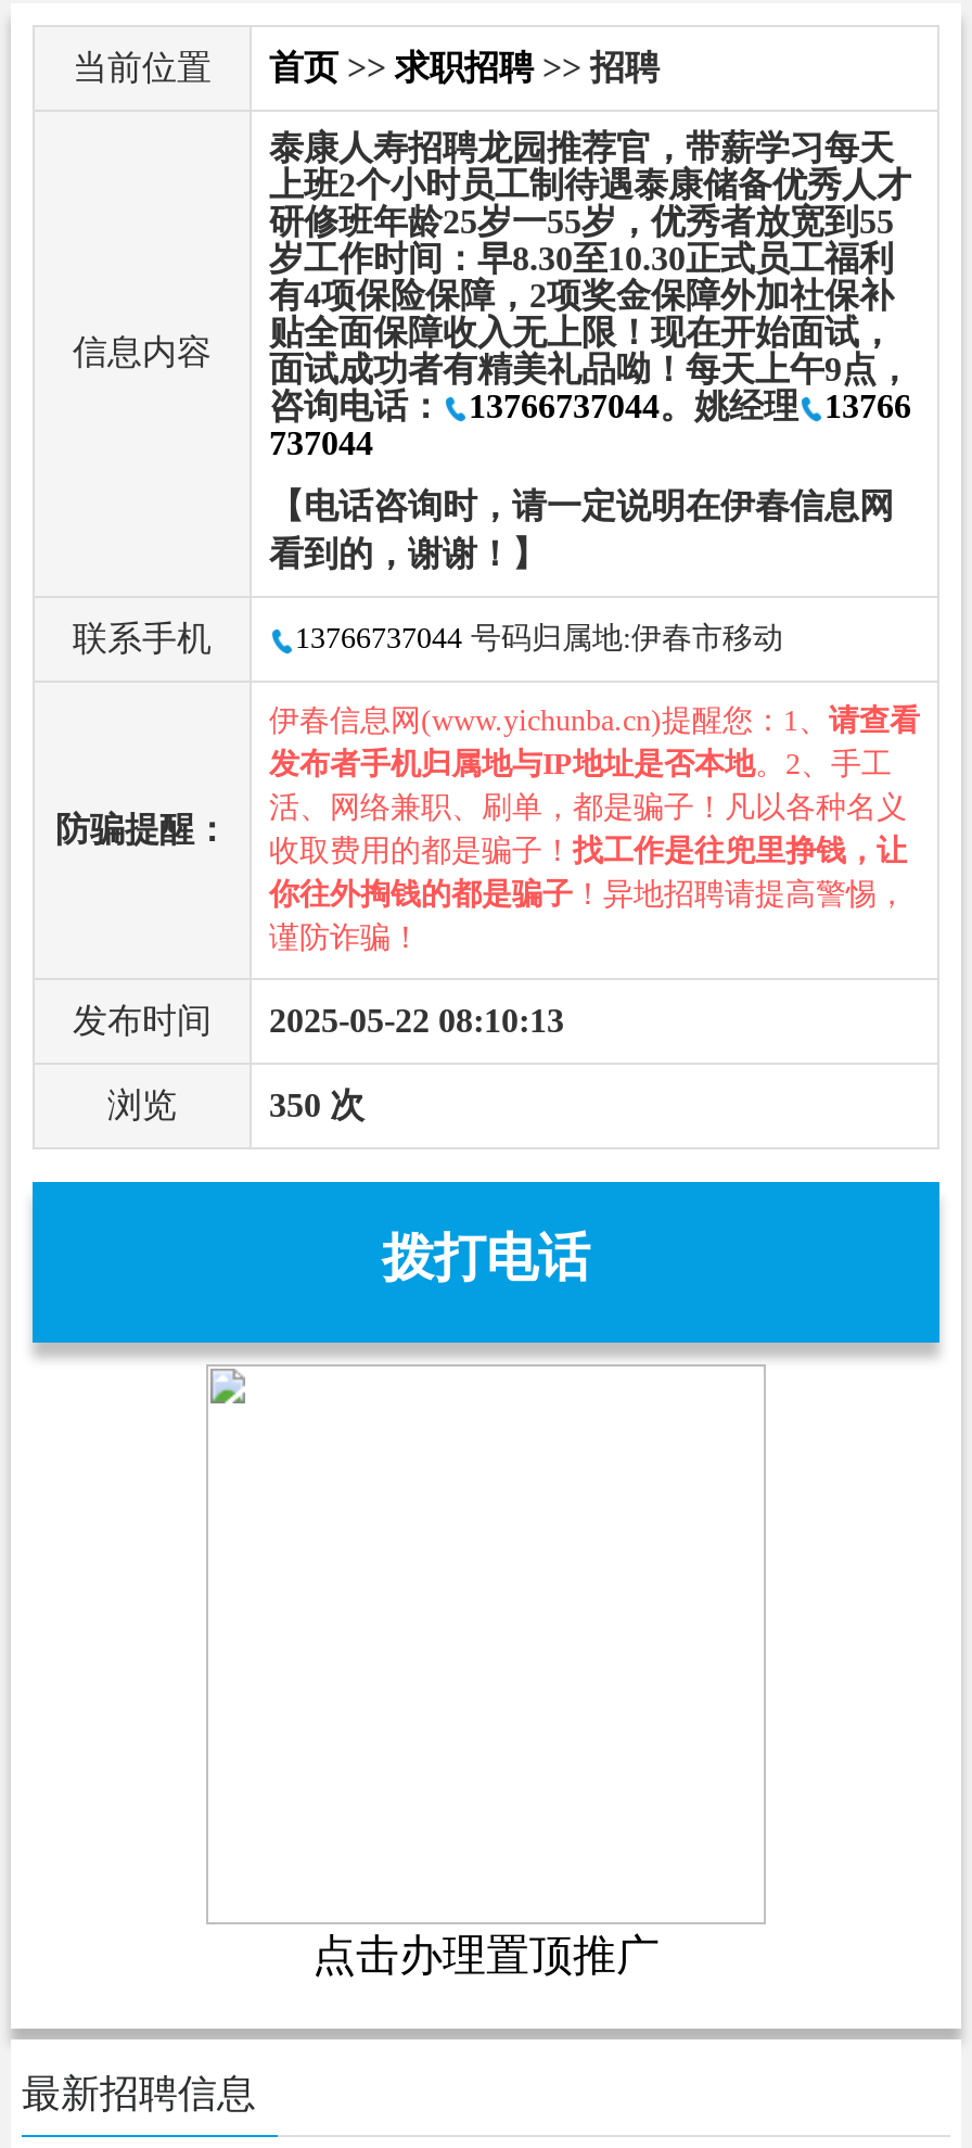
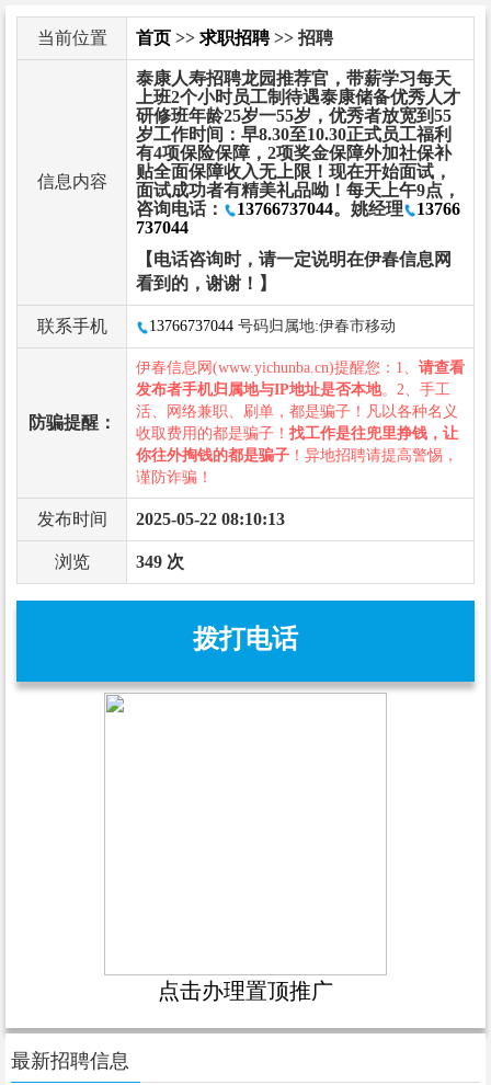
[269,1086,364,1123] 350 次 -> [136,552,184,571] 349 次

